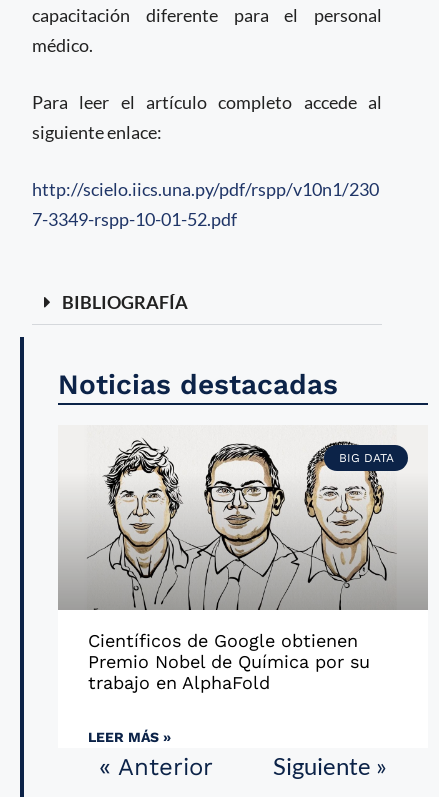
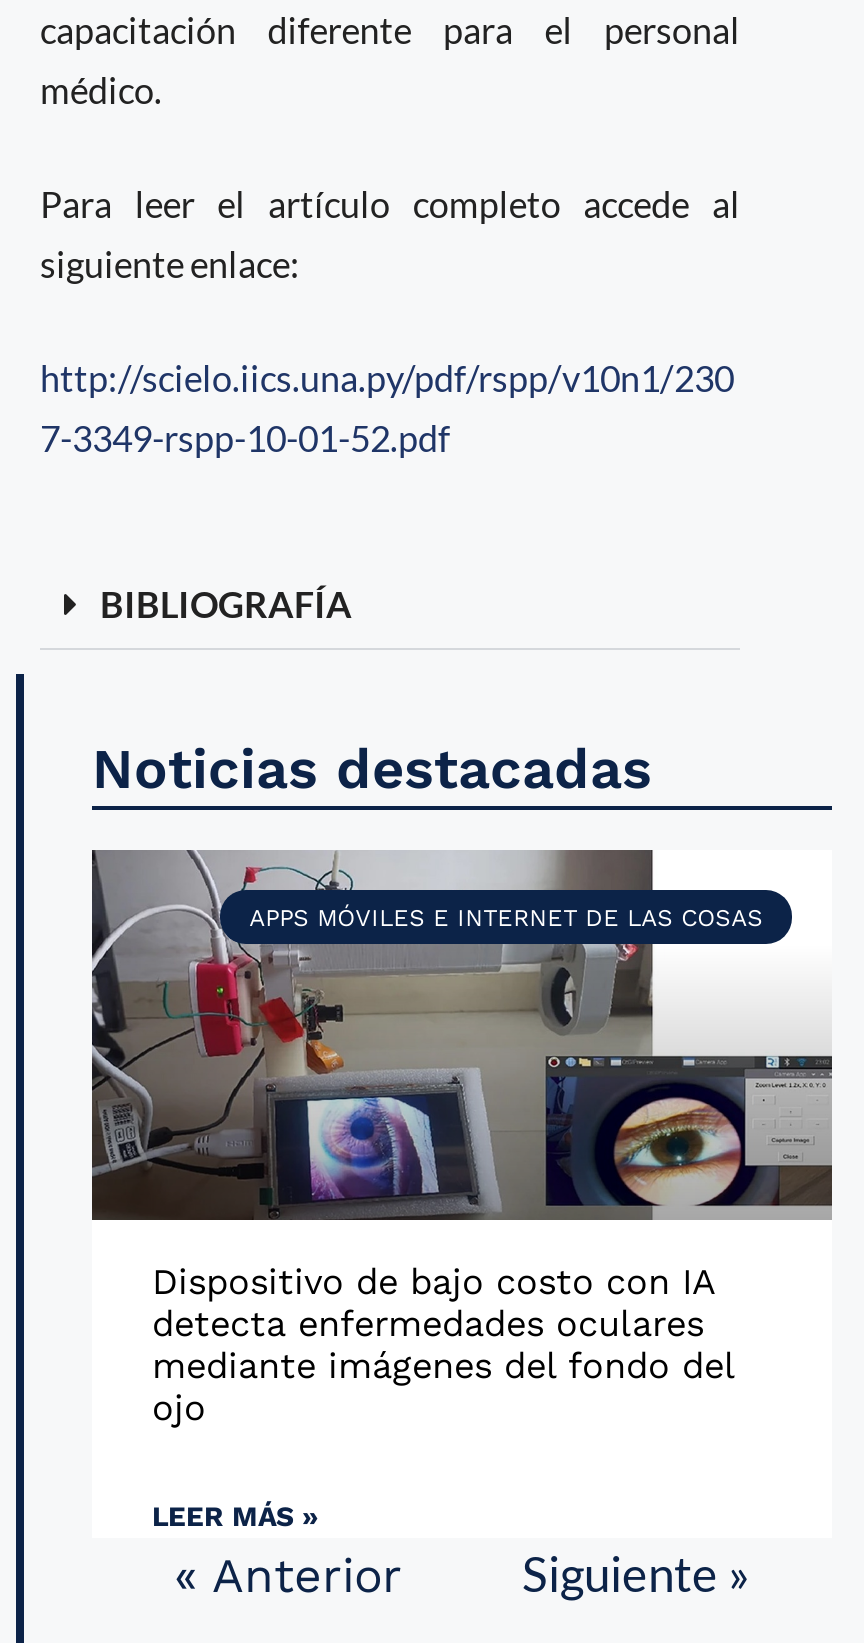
[58,425,427,609] [image] | BIG DATA -> [90,848,832,1220] [image] | APPS MÓVILES E INTERNET DE LAS COSAS
[88,630,370,693] Científicos de Google obtienen | Premio Nobel de Química por su | trabajo en AlphaFold -> [152,1260,734,1428] Dispositivo de bajo costo con IA | detecta enfermedades oculares | mediante imágenes del fondo del | ojo

